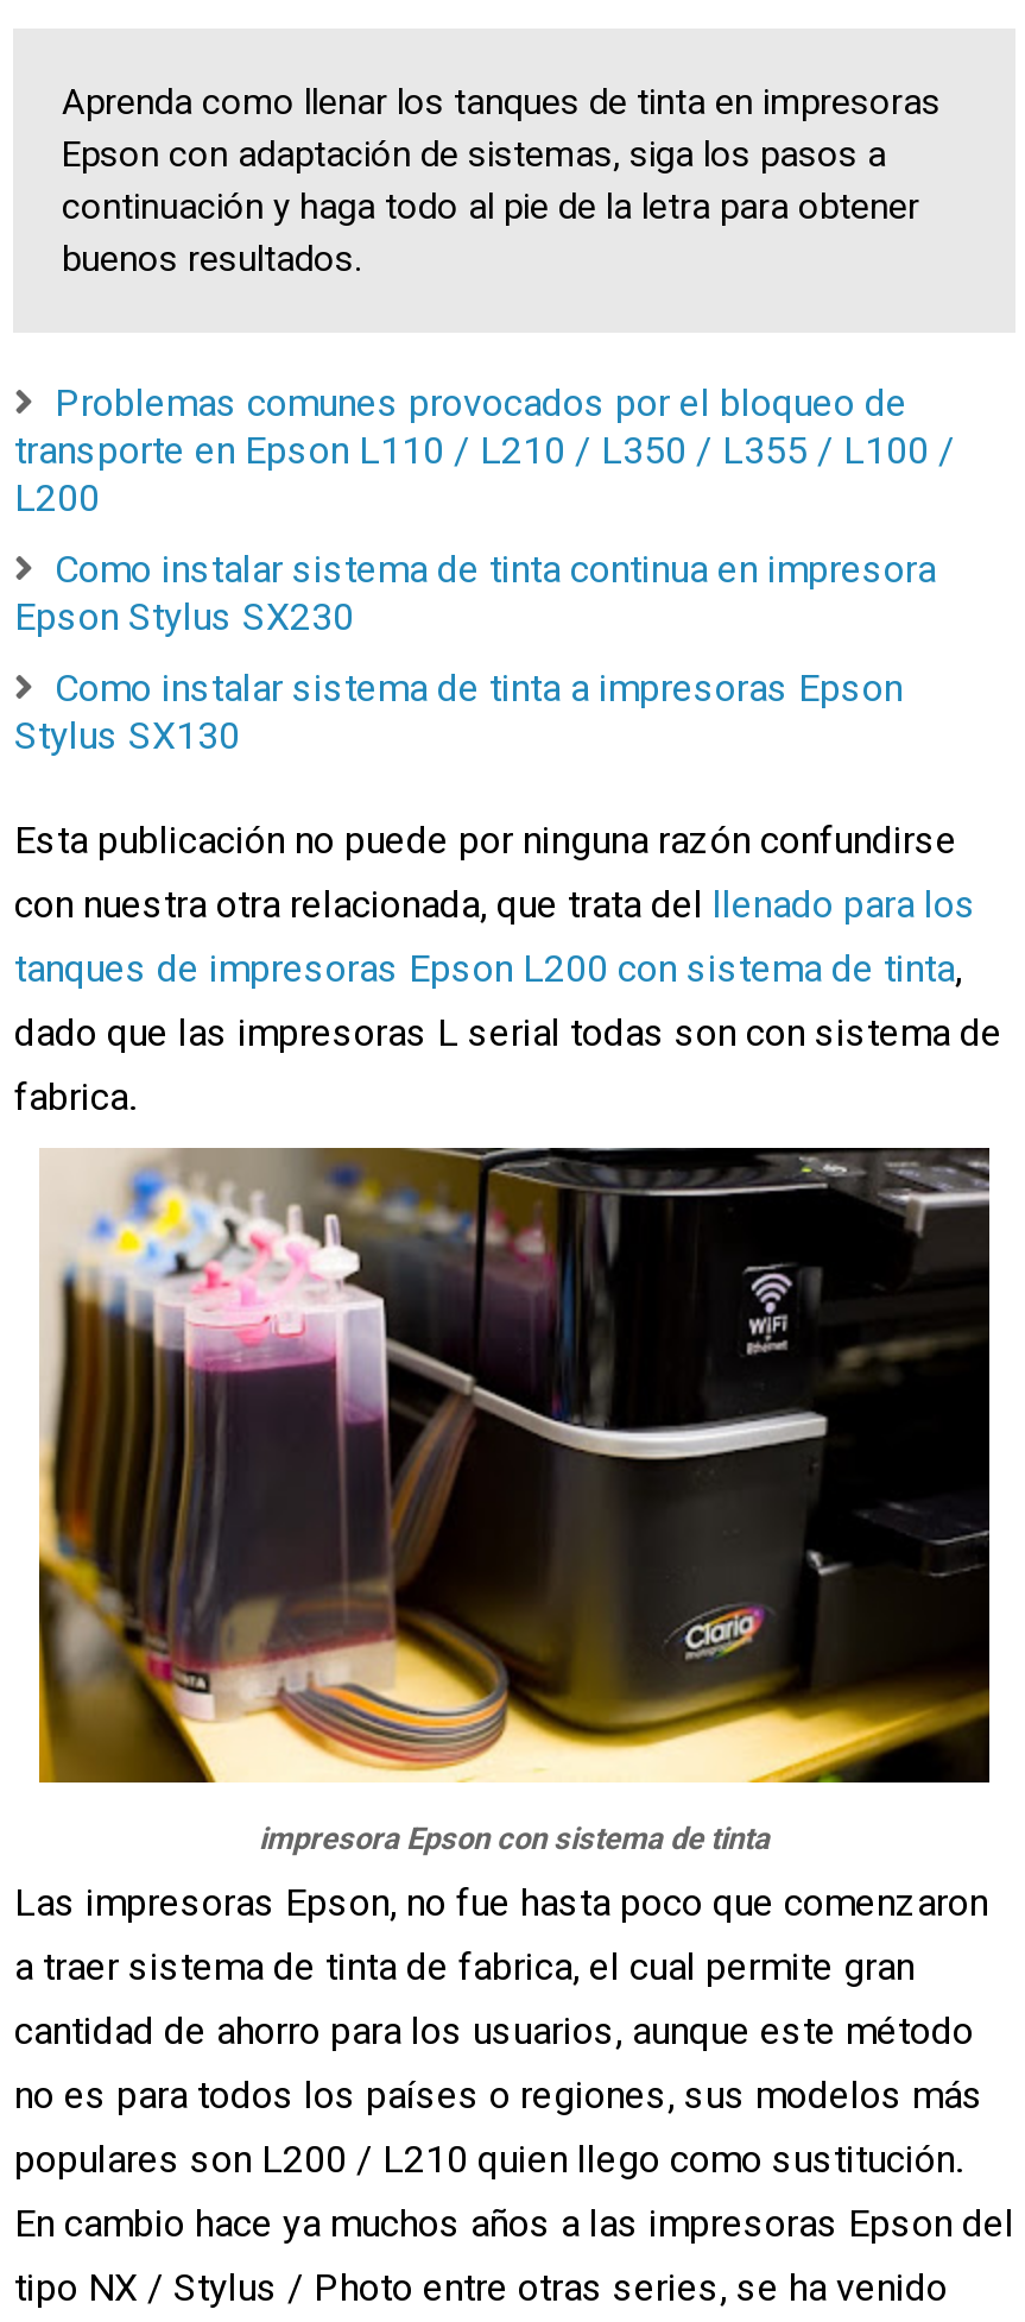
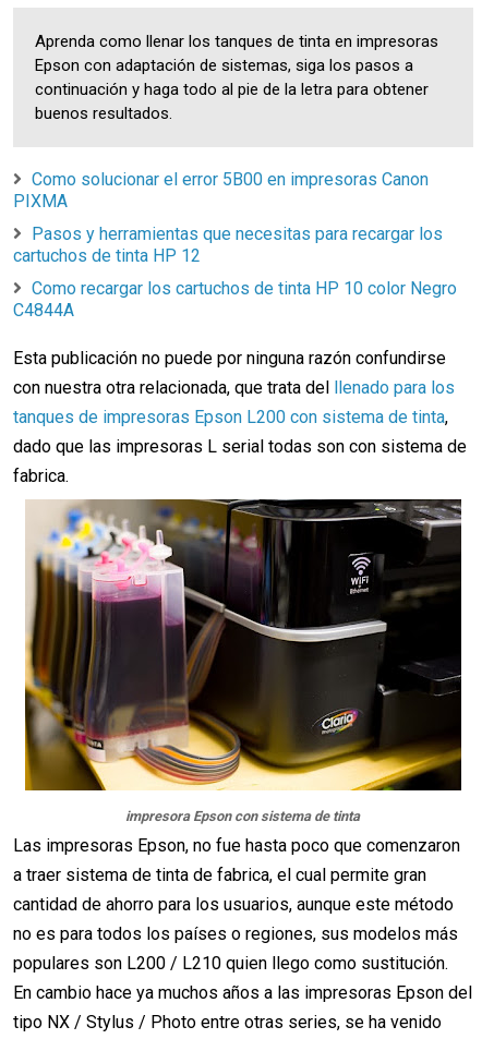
[14,380,955,520] Problemas comunes provocados por el bloqueo de | transporte en Epson L110 / L210 / L350 / L355 / L100 / | L200 -> [14,169,429,212] Como solucionar el error 5B00 en impresoras Canon | PIXMA
[14,547,936,639] Como instalar sistema de tinta continua en impresora | Epson Stylus SX230 -> [14,223,443,266] Pasos y herramientas que necesitas para recargar los | cartuchos de tinta HP 12
[14,665,902,758] Como instalar sistema de tinta a impresoras Epson | Stylus SX130 -> [14,278,457,321] Como recargar los cartuchos de tinta HP 10 color Negro | C4844A

